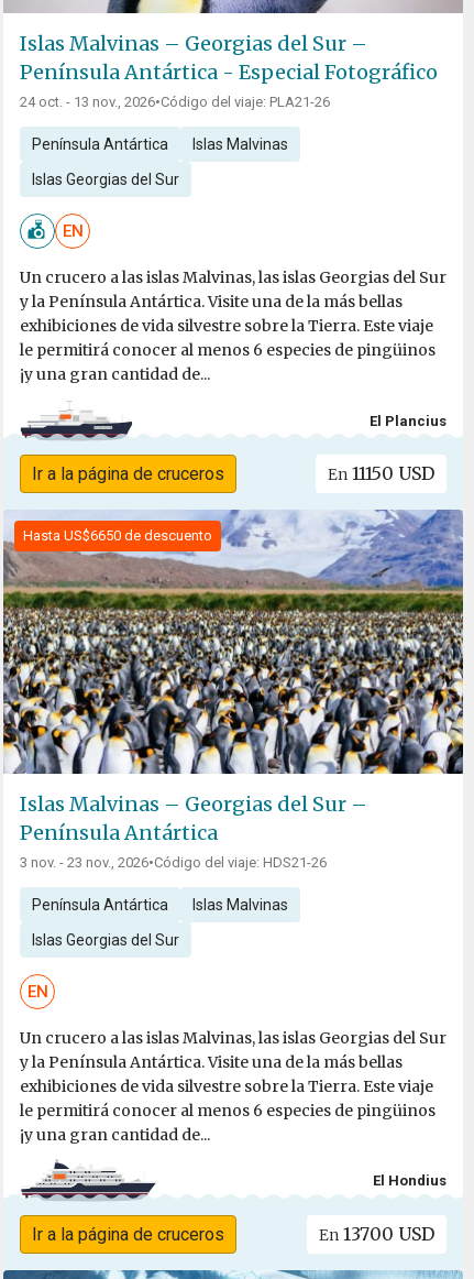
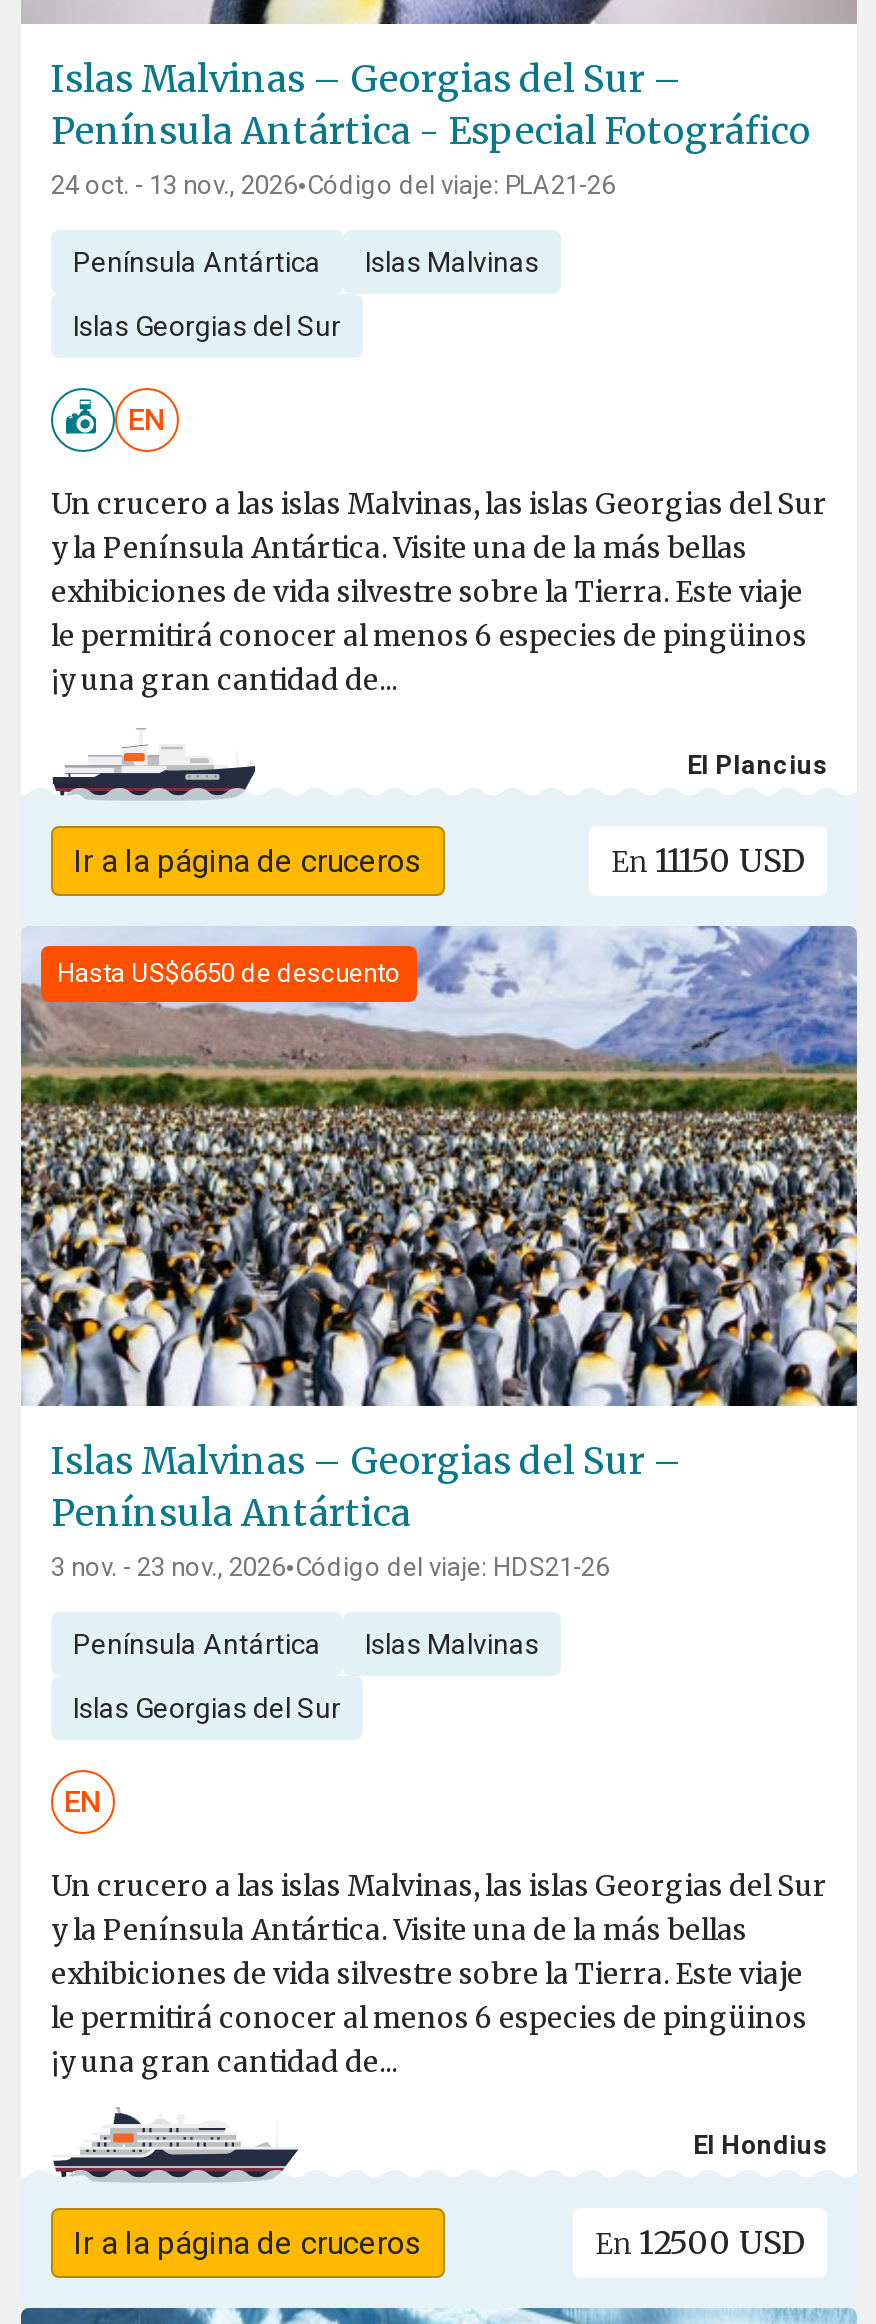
[319,1223,434,1245] En 13700 USD -> [595,2222,805,2262] En 12500 USD

